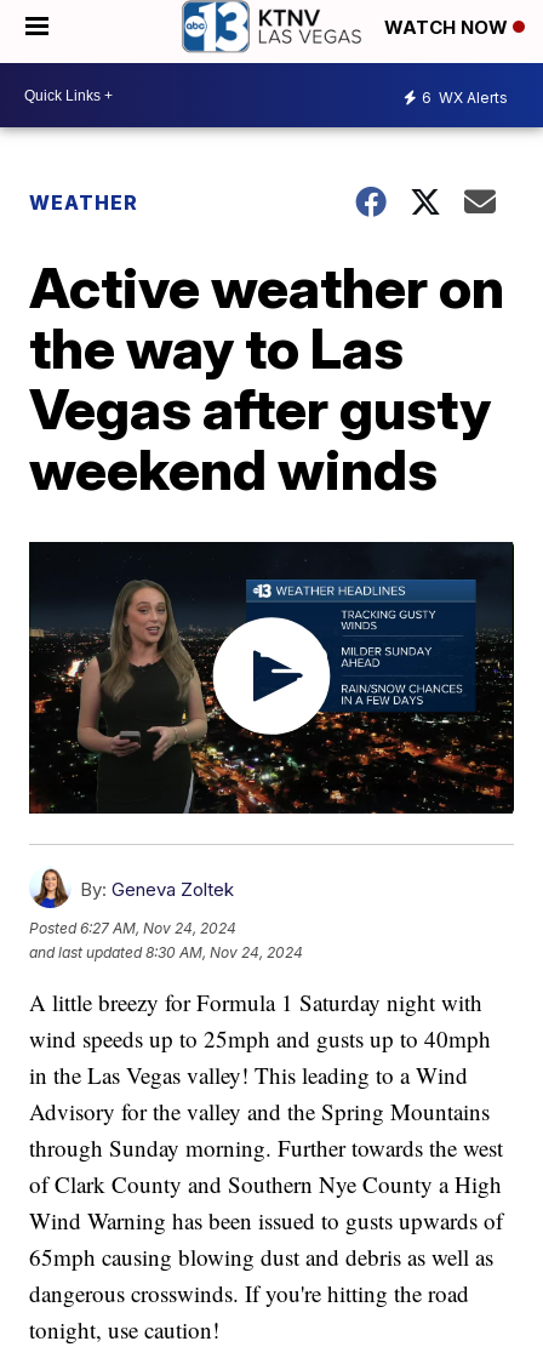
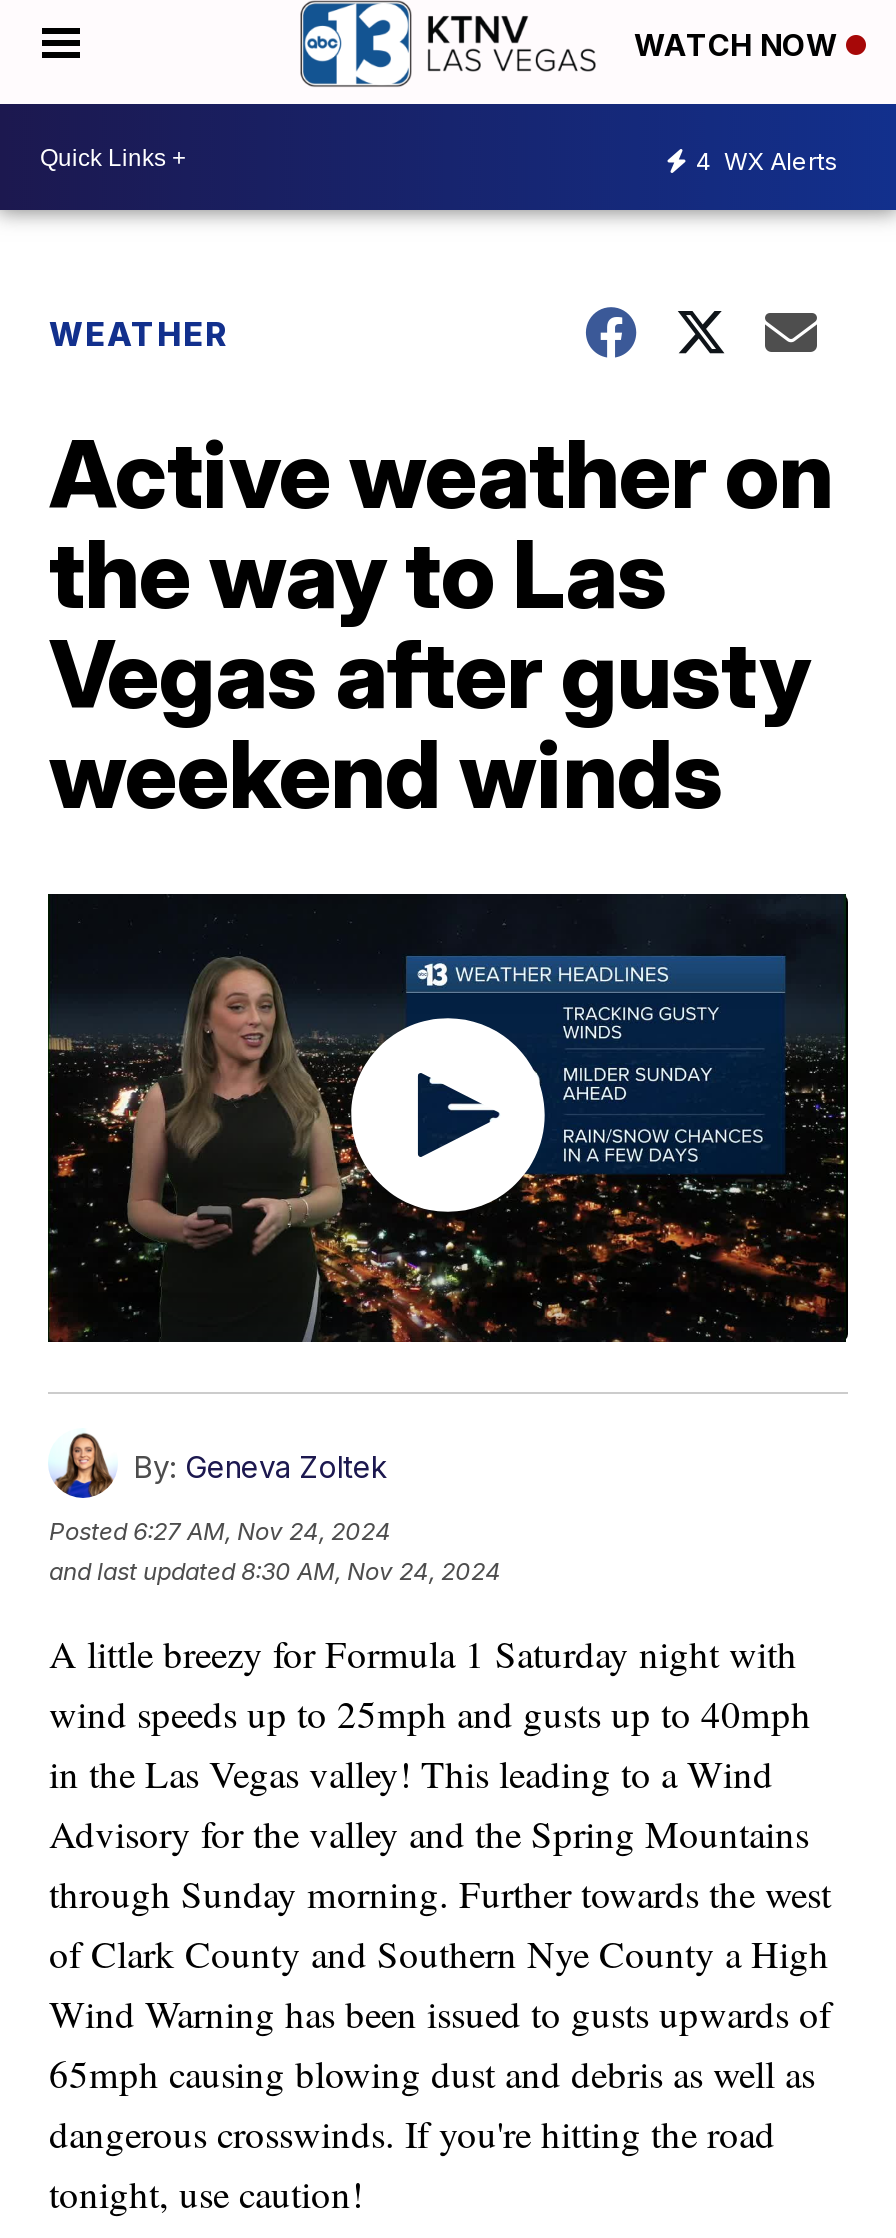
[422,88,508,106] 6 WX Alerts -> [696,145,838,175] 4 WX Alerts

